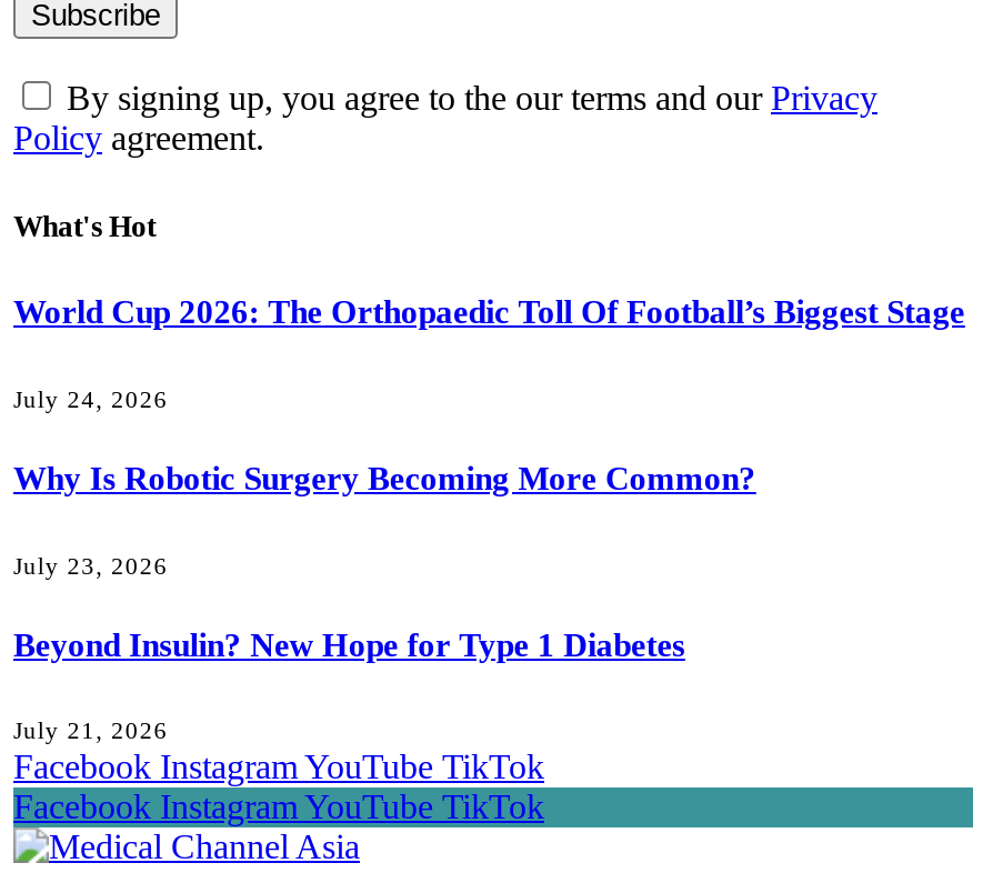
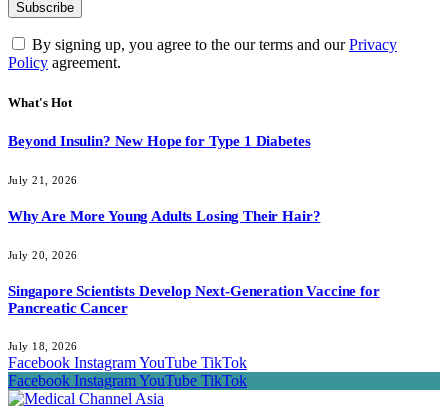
[13,294,965,578] World Cup 2026: The Orthopaedic Toll Of Football’s Biggest Stage | July 24, 2026 | Why Is Robotic Surgery Becoming More Common? | July 23, 2026 -> none
moved [13,626,685,744] -> [8,133,310,186]: Beyond Insulin? New Hope for Type 1 Diabetes | July 21, 2026
none -> [8,208,380,352] Why Are More Young Adults Losing Their Hair? | July 20, 2026 | Singapore Scientists Develop Next-Generation Vaccine for | Pancreatic Cancer | July 18, 2026

